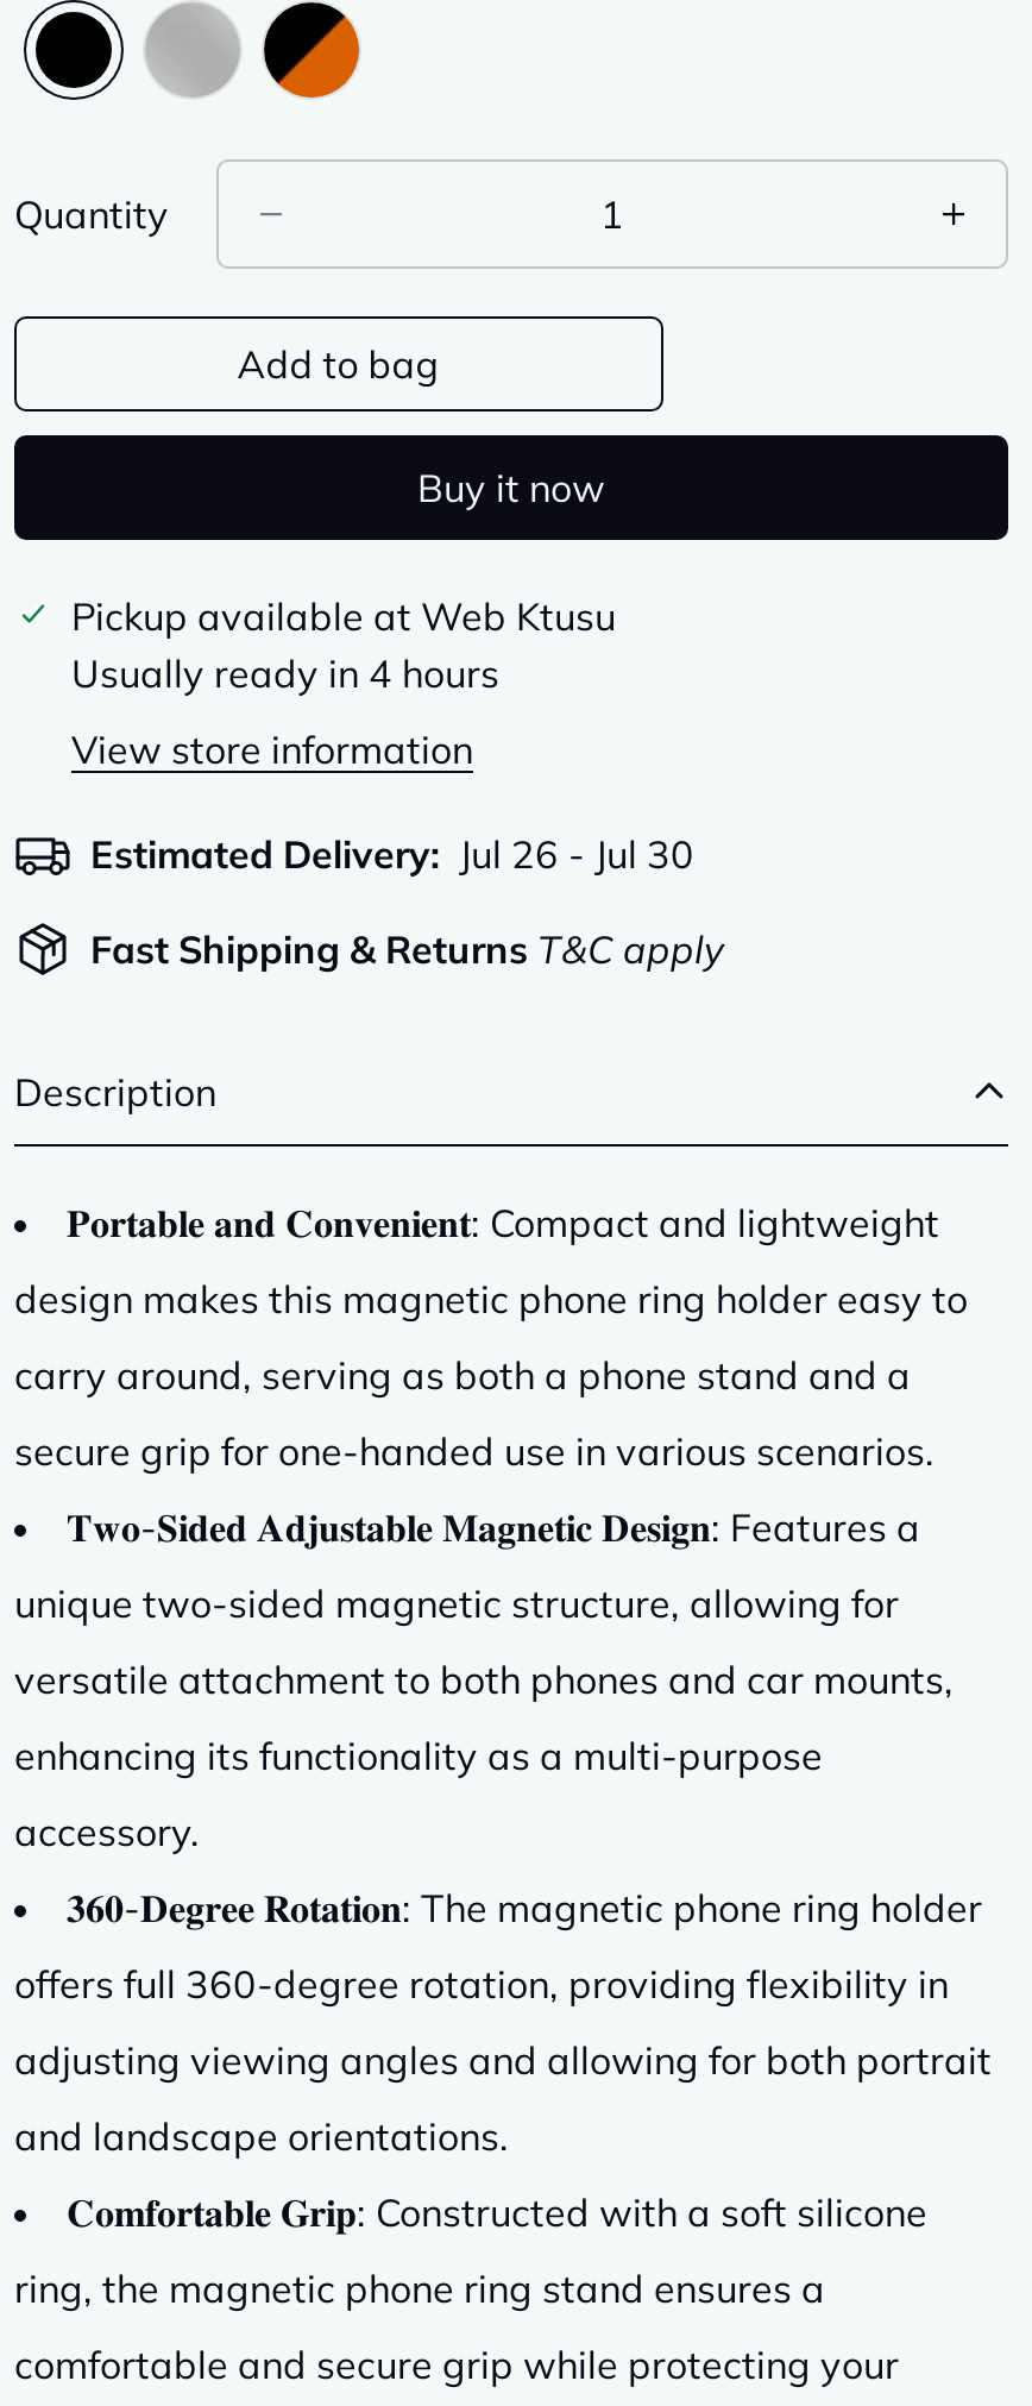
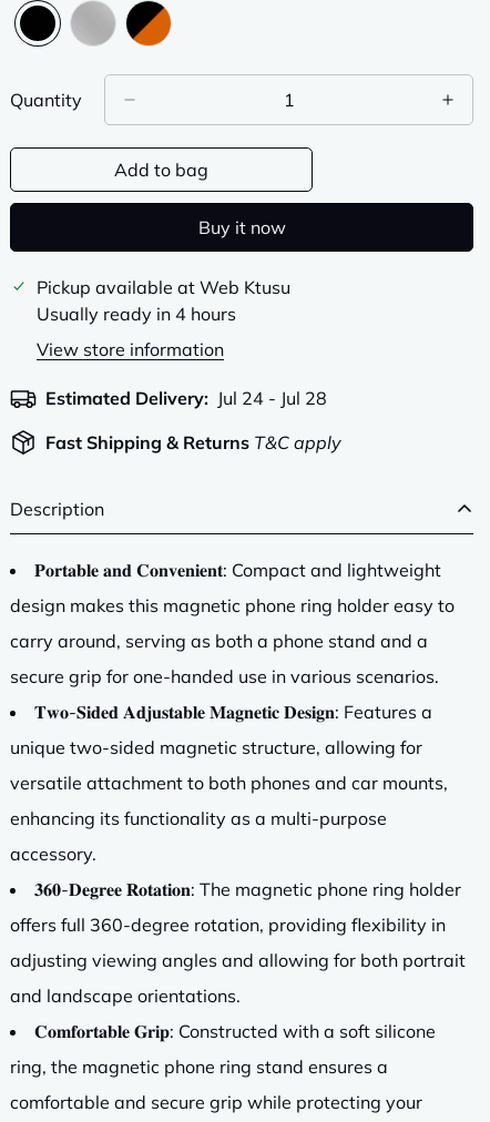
[90,829,694,877] Estimated Delivery: Jul 26 - Jul 30 -> [45,386,327,409] Estimated Delivery: Jul 24 - Jul 28

